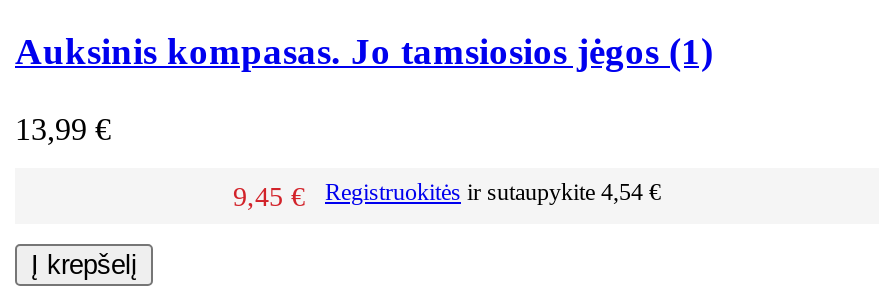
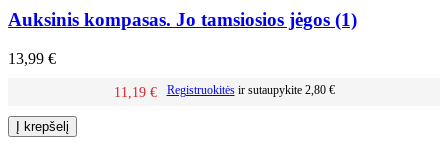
[233,182,305,212] 9,45 € -> [113,85,156,100] 11,19 €
[325,178,661,206] Registruokitės ir sutaupykite 4,54 € -> [166,83,334,97] Registruokitės ir sutaupykite 2,80 €

